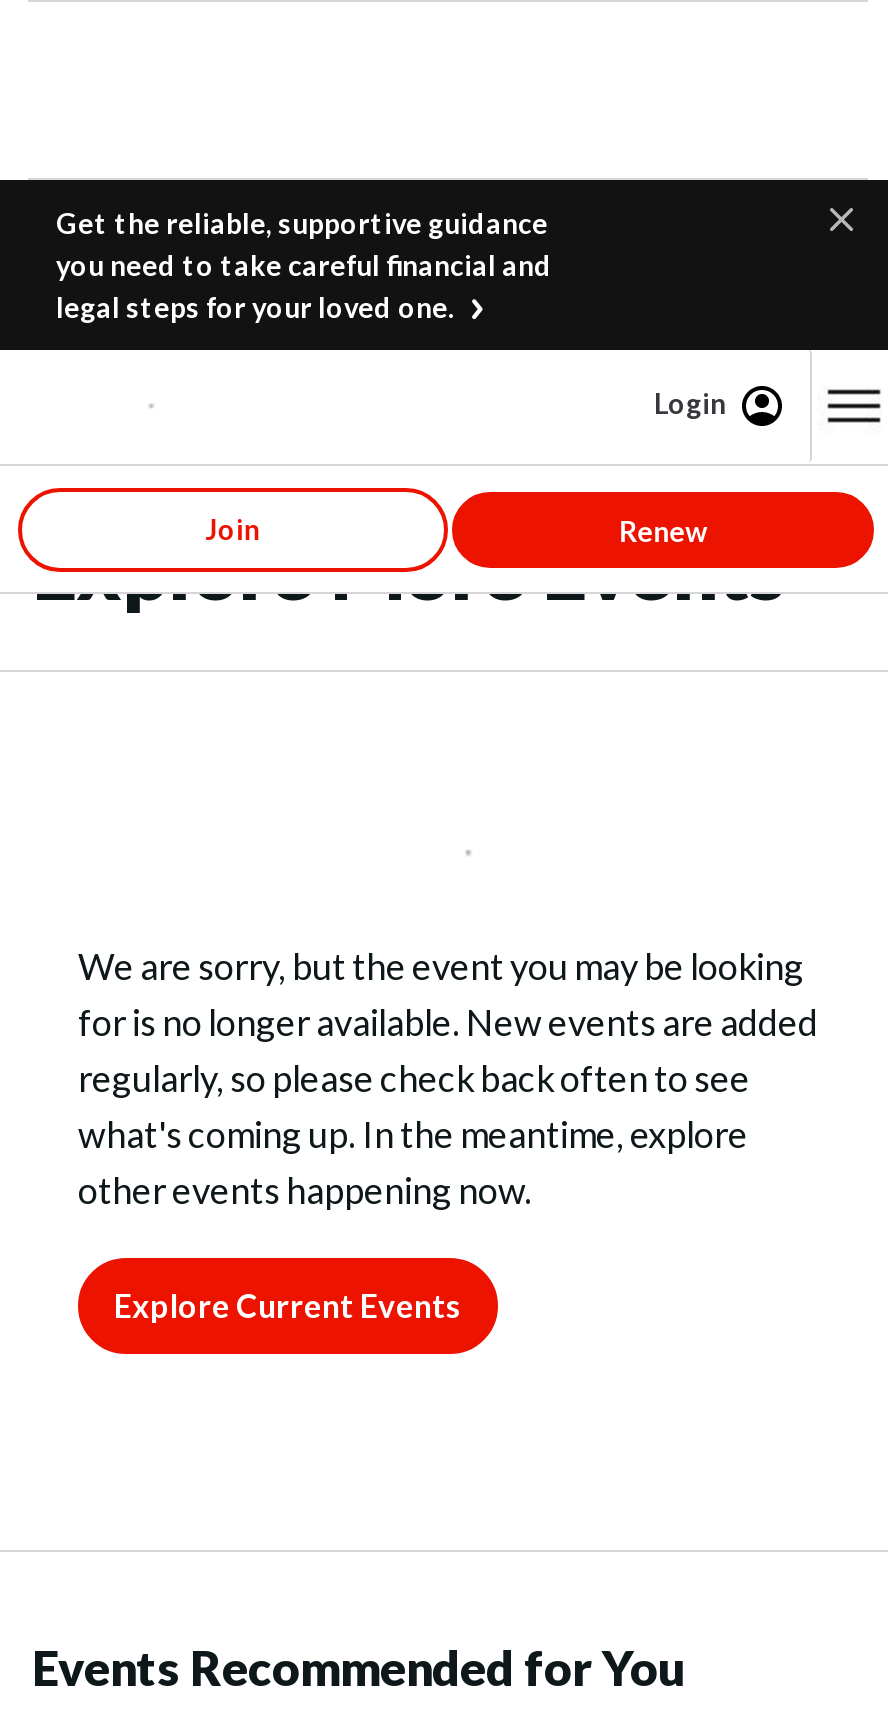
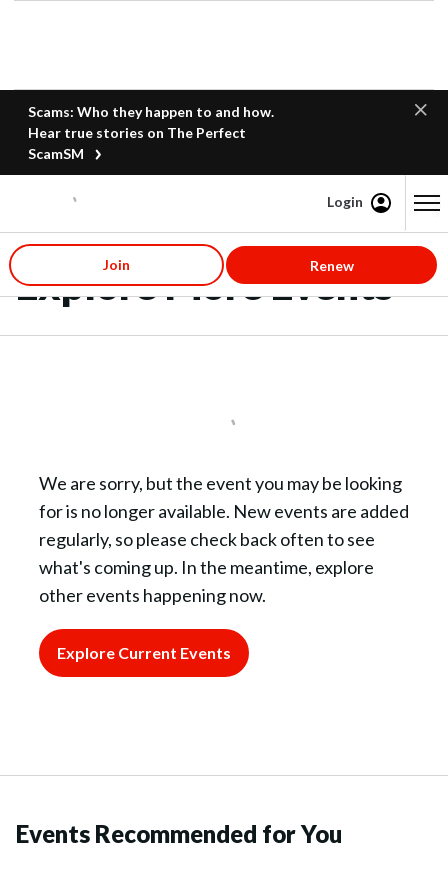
[56,206,552,324] Get the reliable, supportive guidance | you need to take careful financial and | legal steps for your loved one. -> [28,103,274,162] Scams: Who they happen to and how. | Hear true stories on The Perfect | ScamSM

